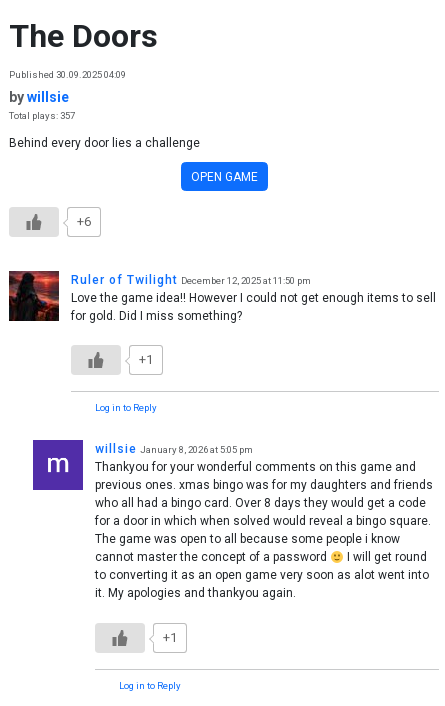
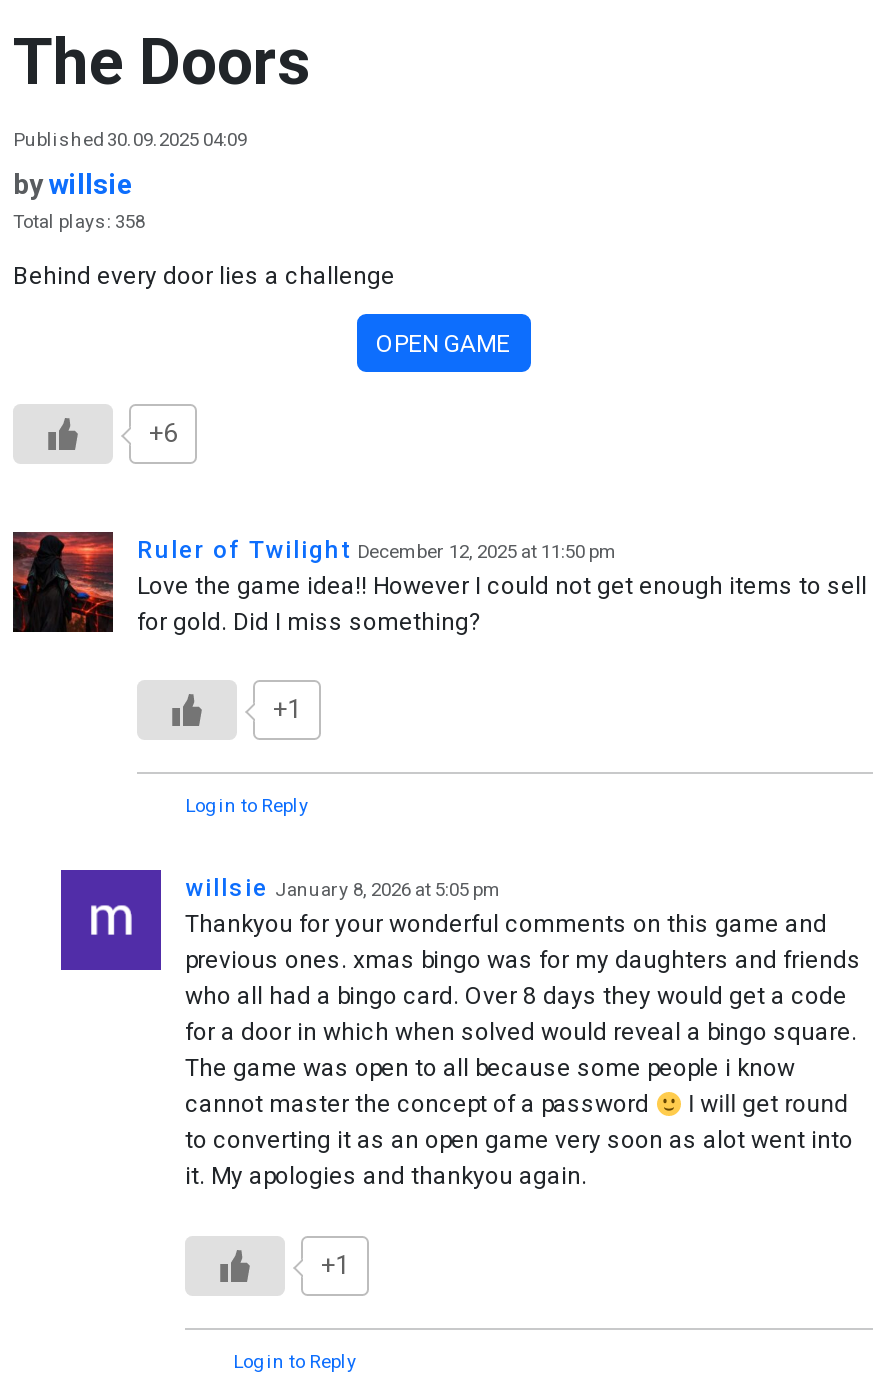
[9,109,75,120] Total plays: 357 -> [13,209,145,231] Total plays: 358

